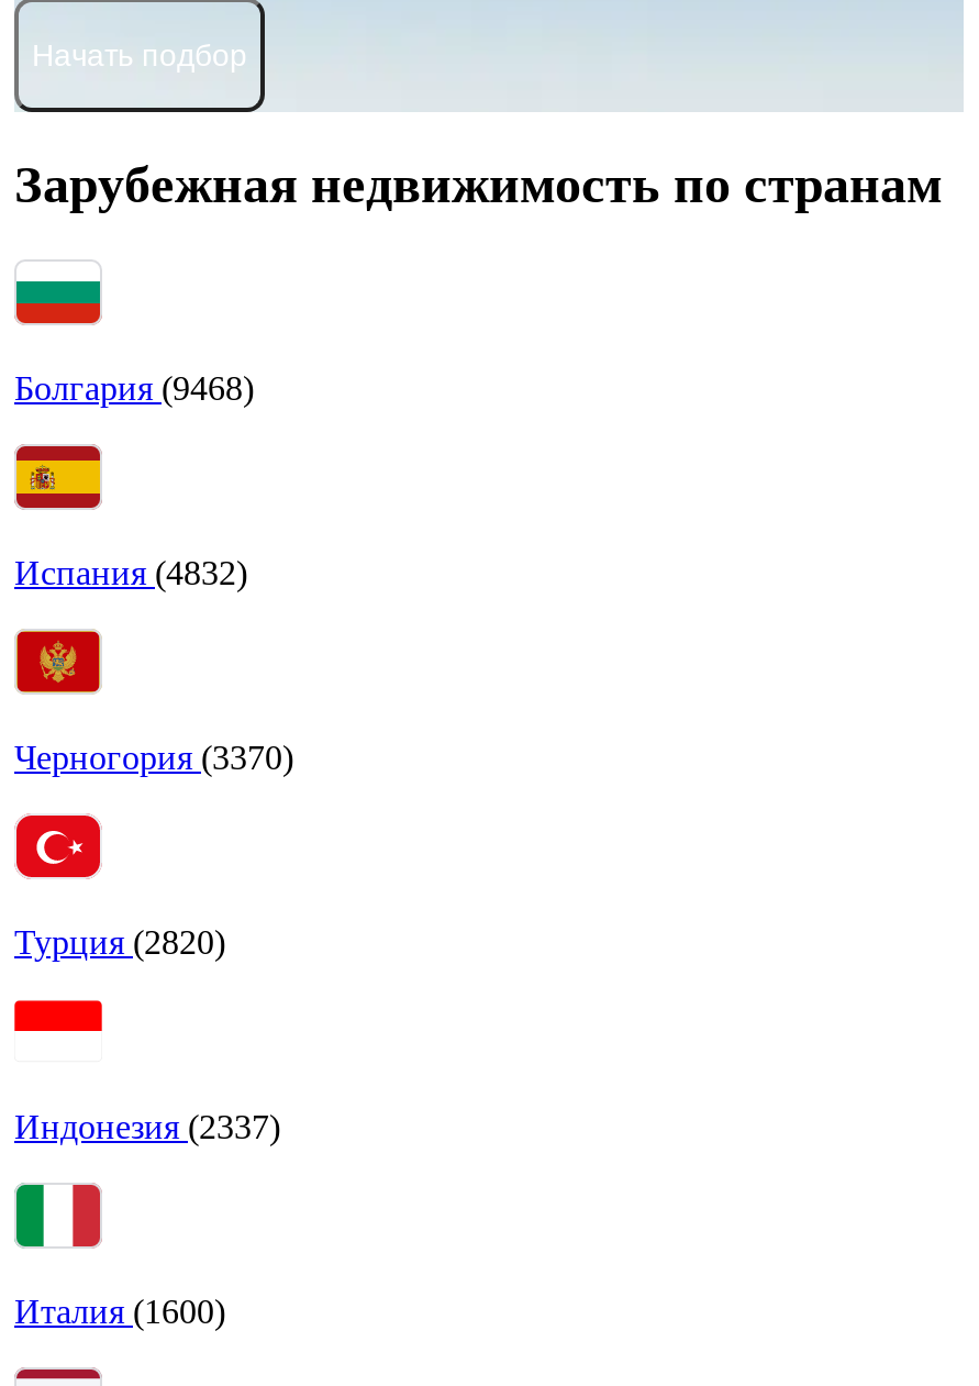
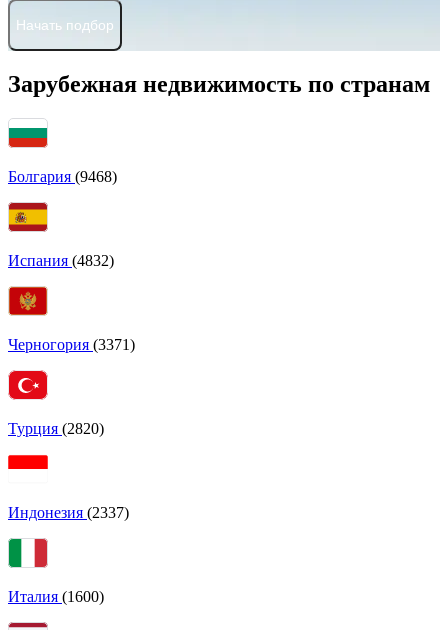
[14,739,293,776] Черногория (3370) -> [8,336,135,353] Черногория (3371)

